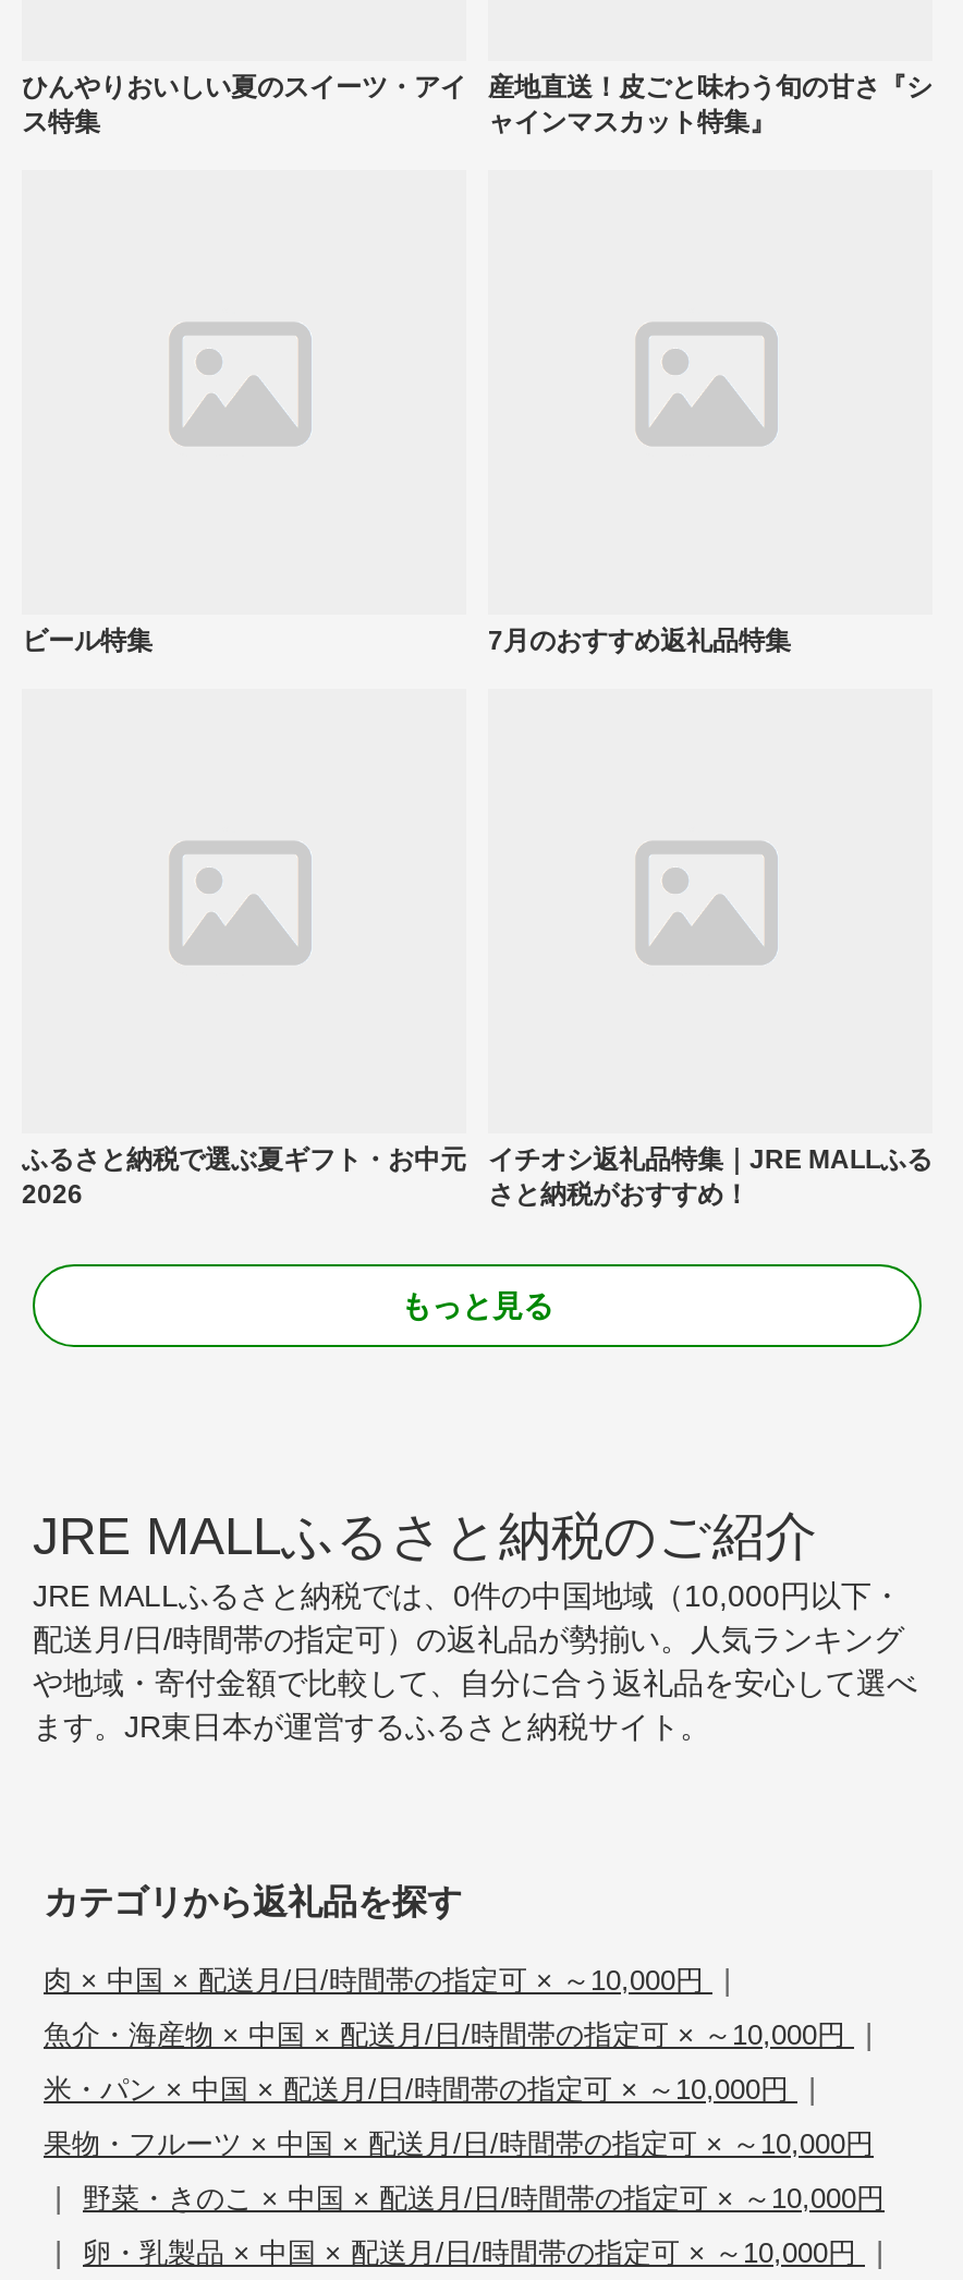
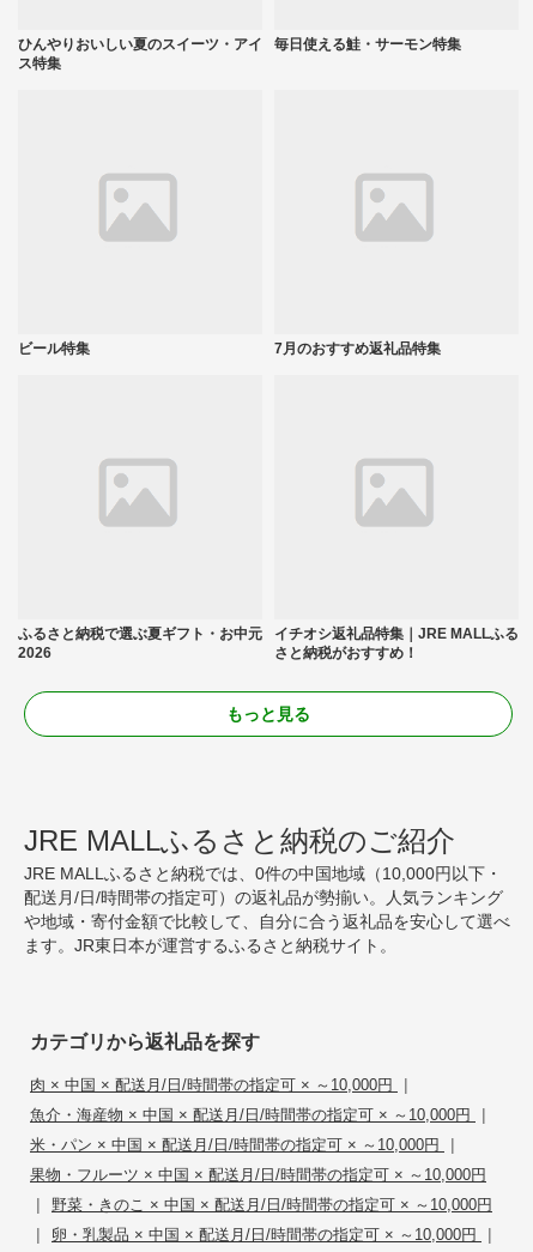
[488,71,932,136] 産地直送！皮ごと味わう旬の甘さ『シ | ャインマスカット特集』 -> [274,35,461,52] 毎日使える鮭・サーモン特集

